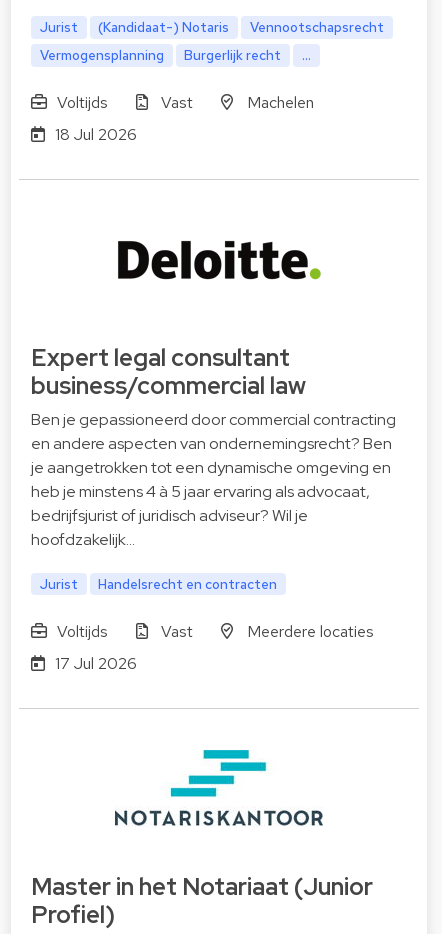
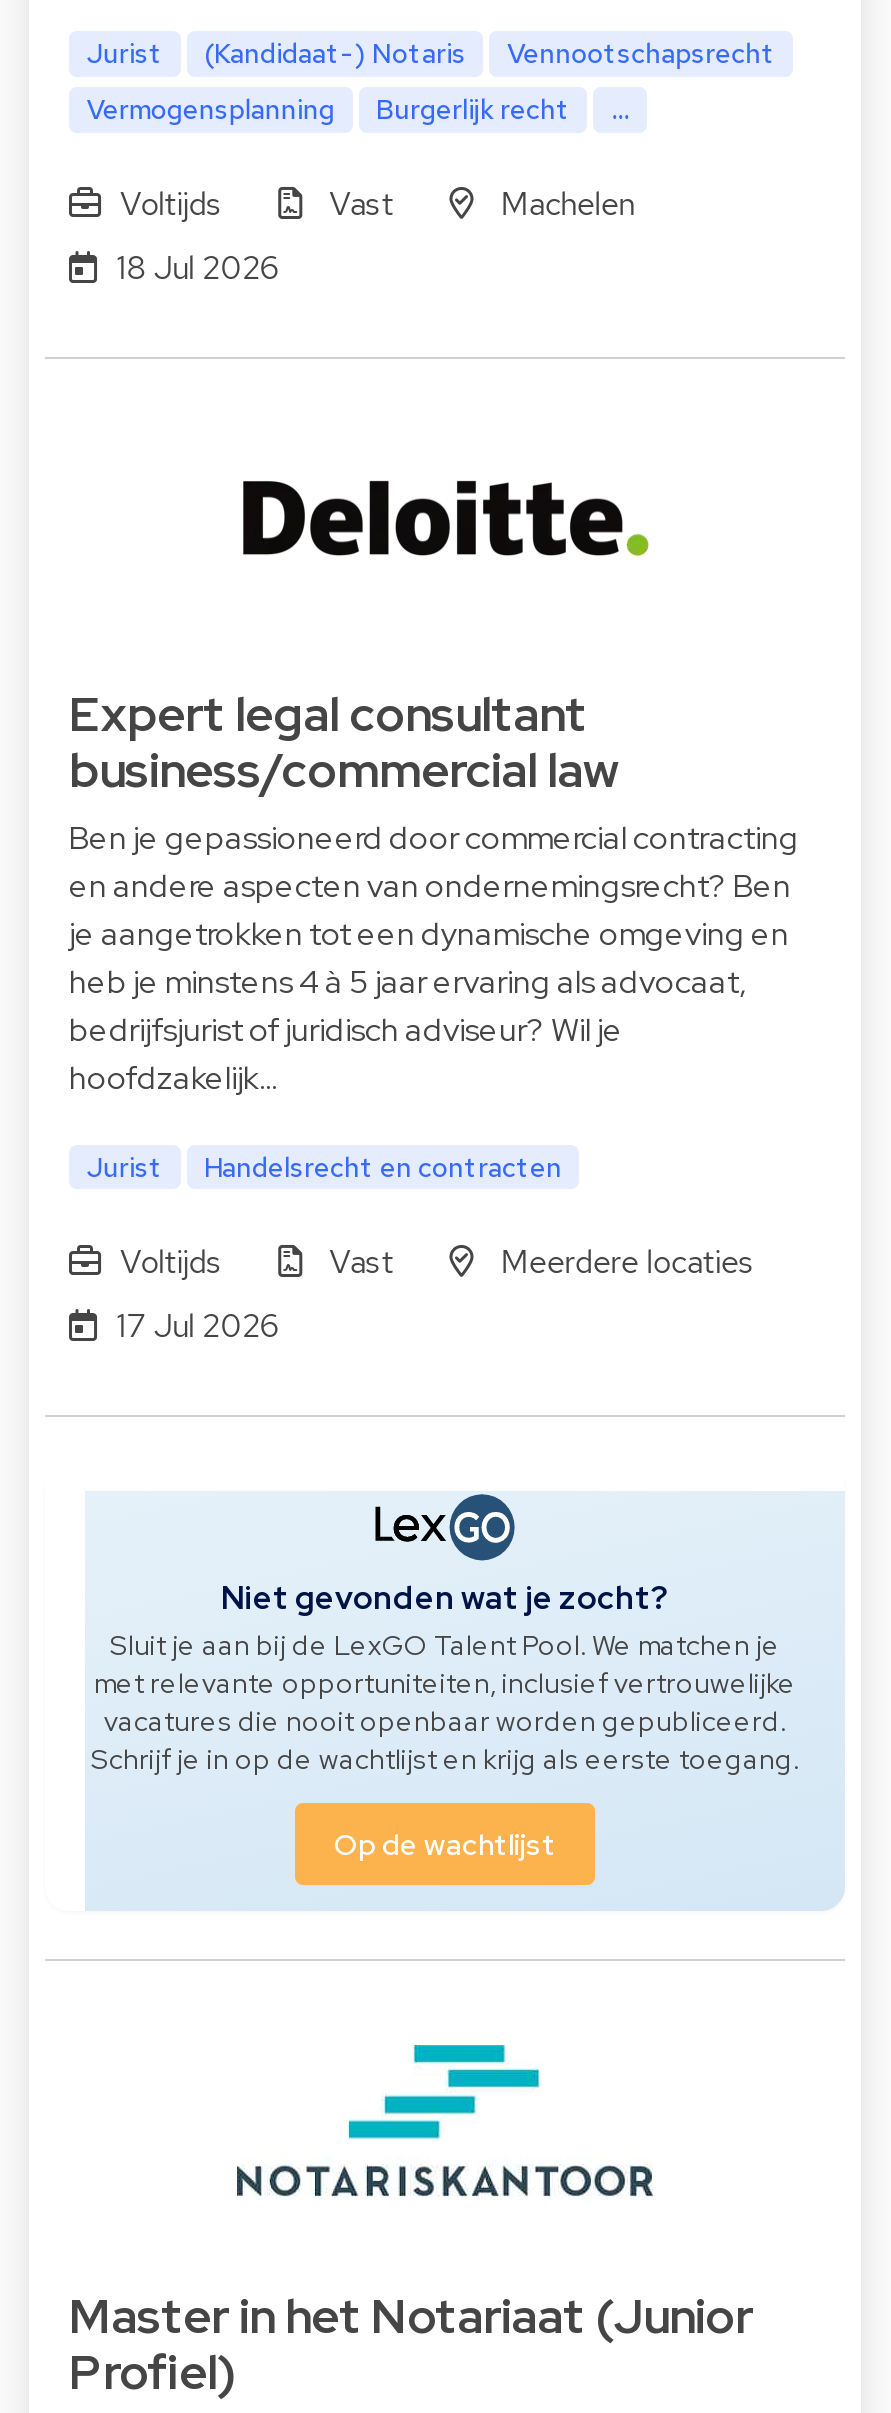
none -> [87,1491,845,1911] [image] | Niet gevonden wat je zocht? | Sluit je aan bij de LexGO Talent Pool. We matchen je | met relevante opportuniteiten, inclusief vertrouwelijke | vacatures die nooit openbaar worden gepubliceerd. | Schrijf je in op de wachtlijst en krijg als eerste toegang. | Op de wachtlijst

